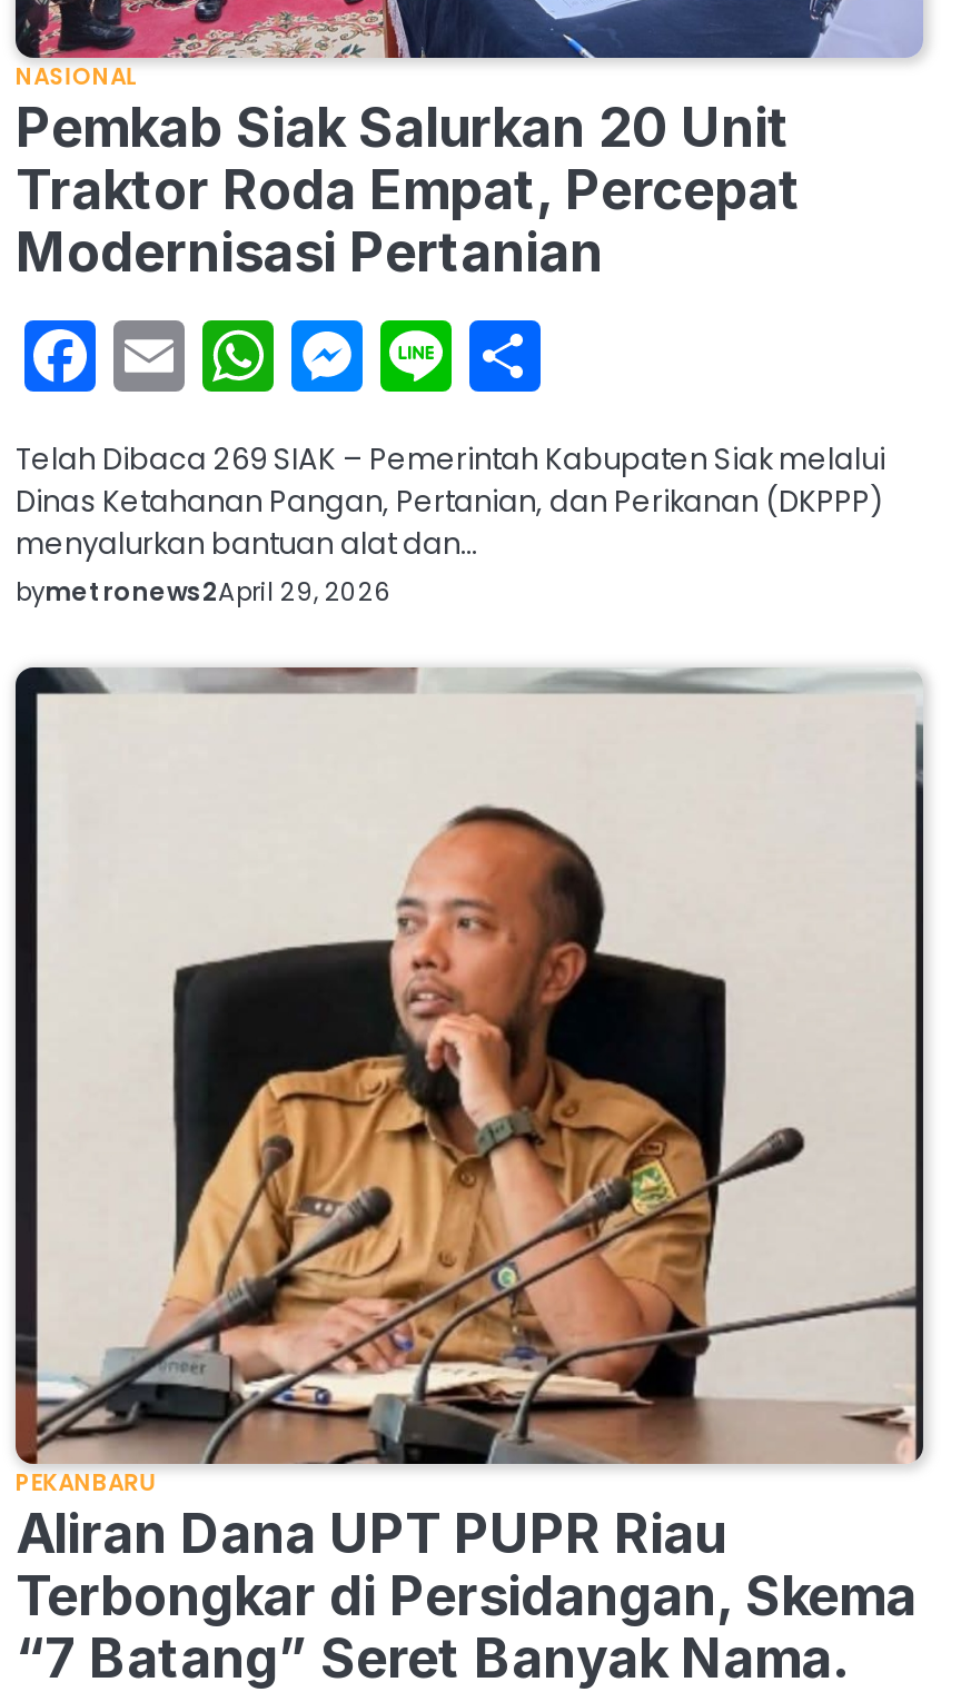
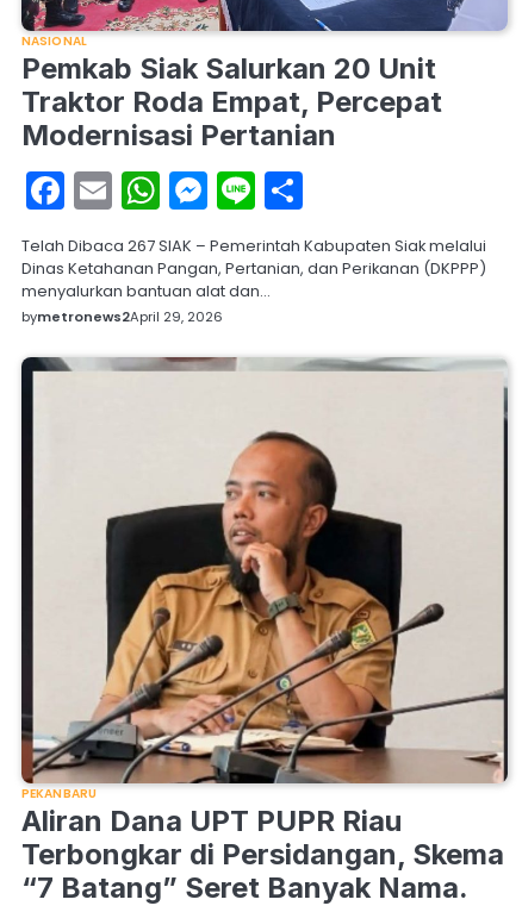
[16,439,885,481] Telah Dibaca 269 SIAK – Pemerintah Kabupaten Siak melalui -> [21,235,486,257] Telah Dibaca 267 SIAK – Pemerintah Kabupaten Siak melalui

